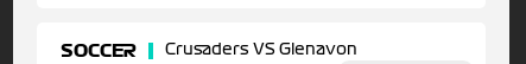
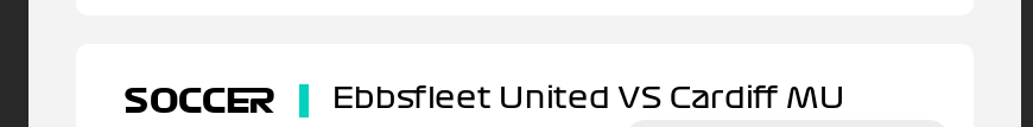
[165,43,357,57] Crusaders VS Glenavon -> [332,84,845,113] Ebbsfleet United VS Cardiff MU

